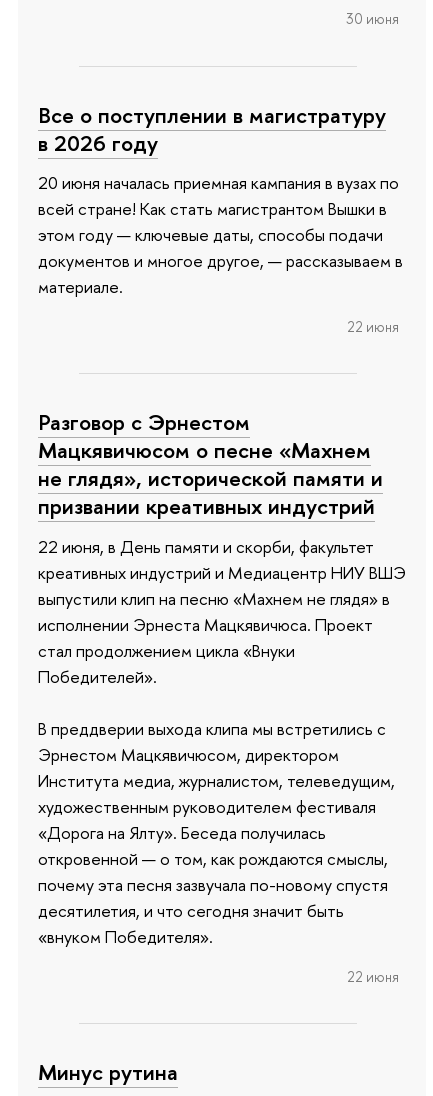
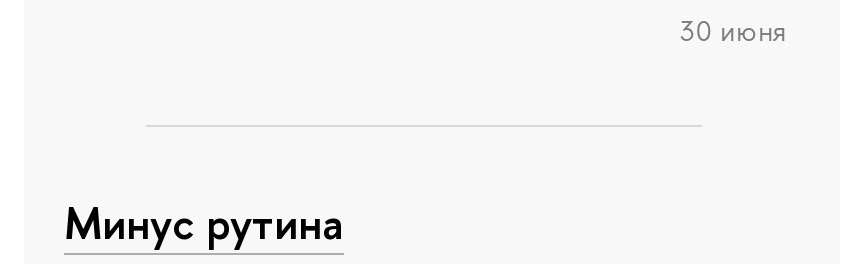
[38,100,406,986] Все о поступлении в магистратуру | в 2026 году | 20 июня началась приемная кампания в вузах по | всей стране! Как стать магистрантом Вышки в | этом году — ключевые даты, способы подачи | документов и многое другое, — рассказываем в | материале. | 22 июня | Разговор с Эрнестом | Мацкявичюсом о песне «Махнем | не глядя», исторической памяти и | призвании креативных индустрий | 22 июня, в День памяти и скорби, факультет | креативных индустрий и Медиацентр НИУ ВШЭ | выпустили клип на песню «Махнем не глядя» в | исполнении Эрнеста Мацкявичюса. Проект | стал продолжением цикла «Внуки | Победителей». | В преддверии выхода клипа мы встретились с | Эрнестом Мацкявичюсом, директором | Института медиа, журналистом, телеведущим, | художественным руководителем фестиваля | «Дорога на Ялту». Беседа получилась | откровенной — о том, как рождаются смыслы, | почему эта песня зазвучала по-новому спустя | десятилетия, и что сегодня значит быть | «внуком Победителя». | 22 июня -> none

